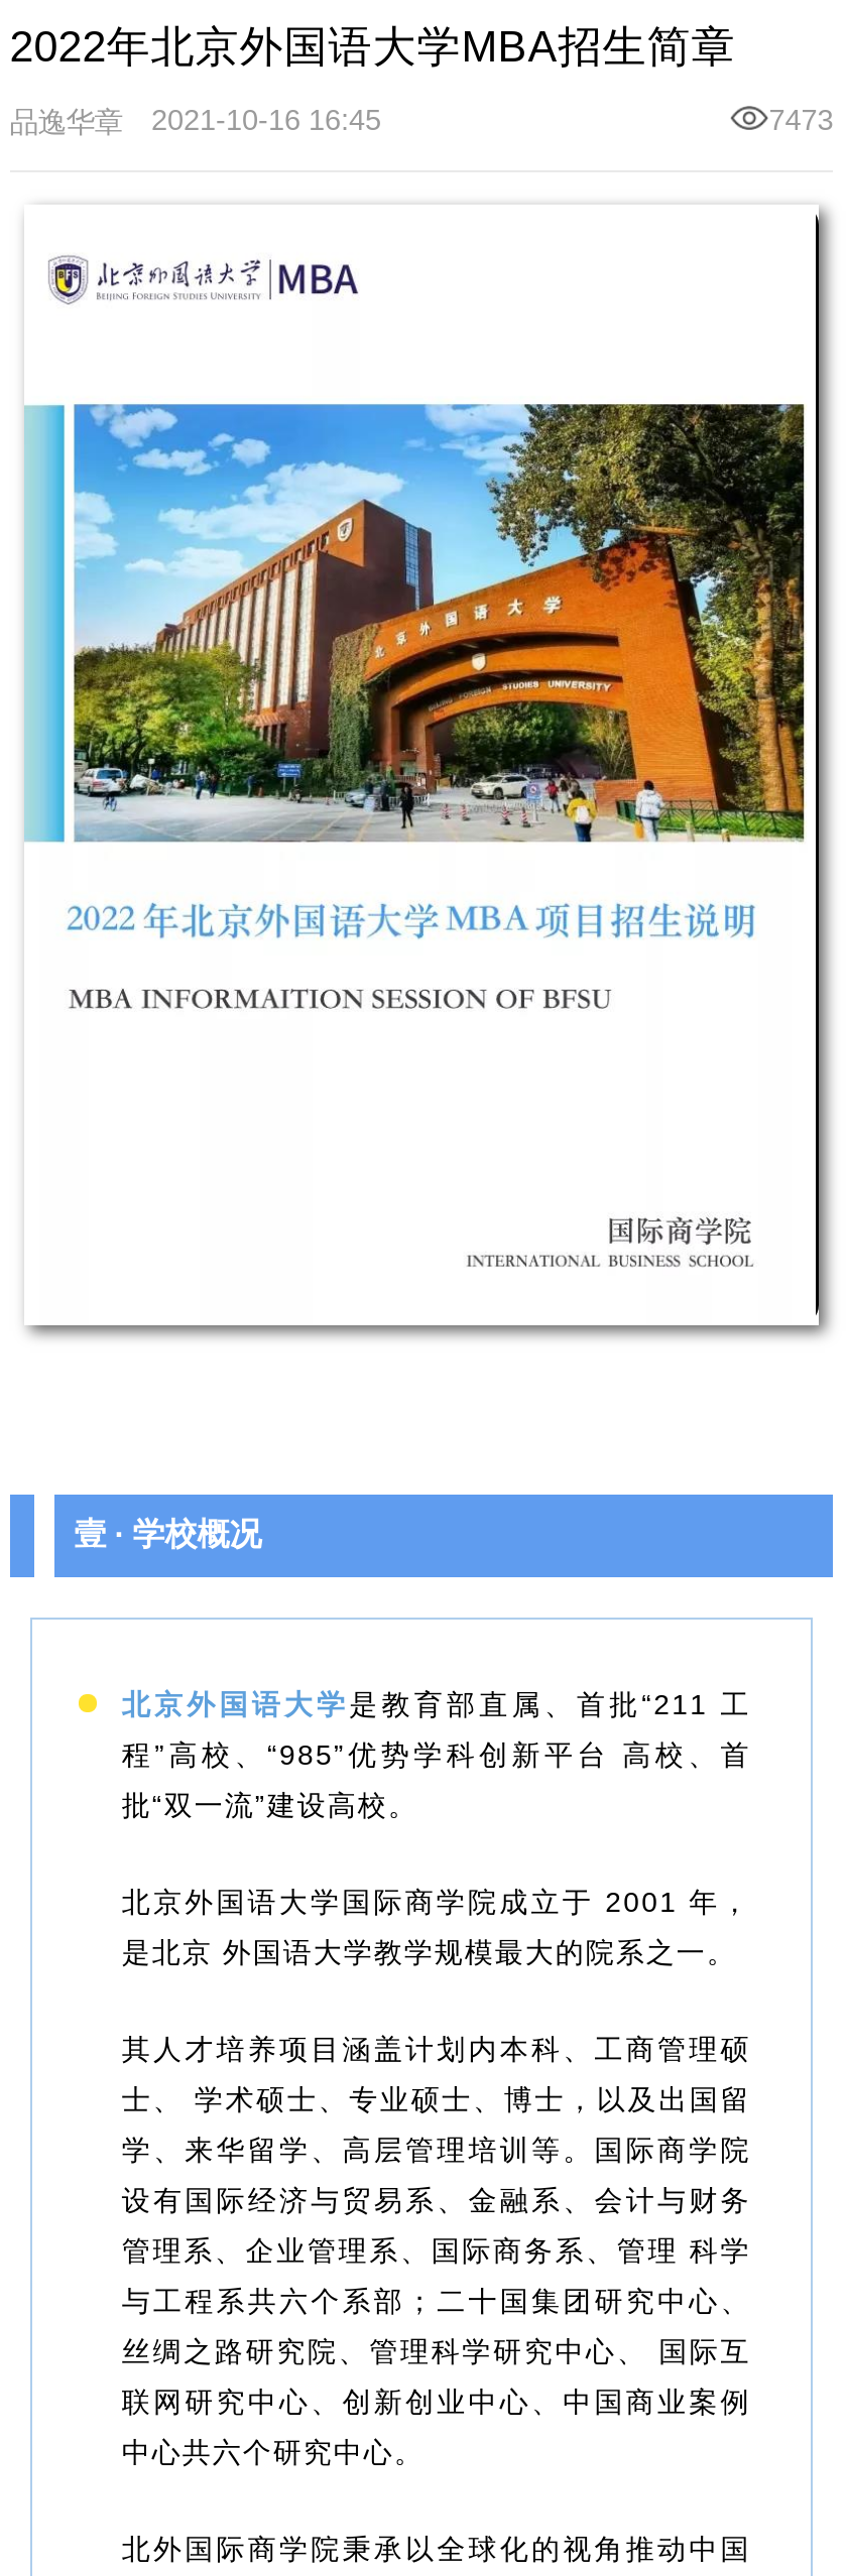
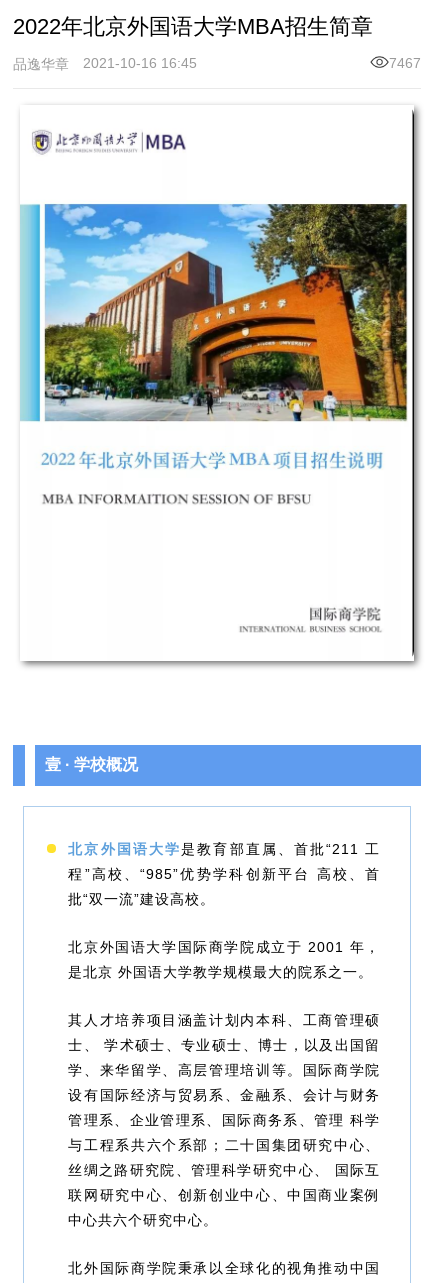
[769,103,833,136] 7473 -> [389,55,421,71] 7467

